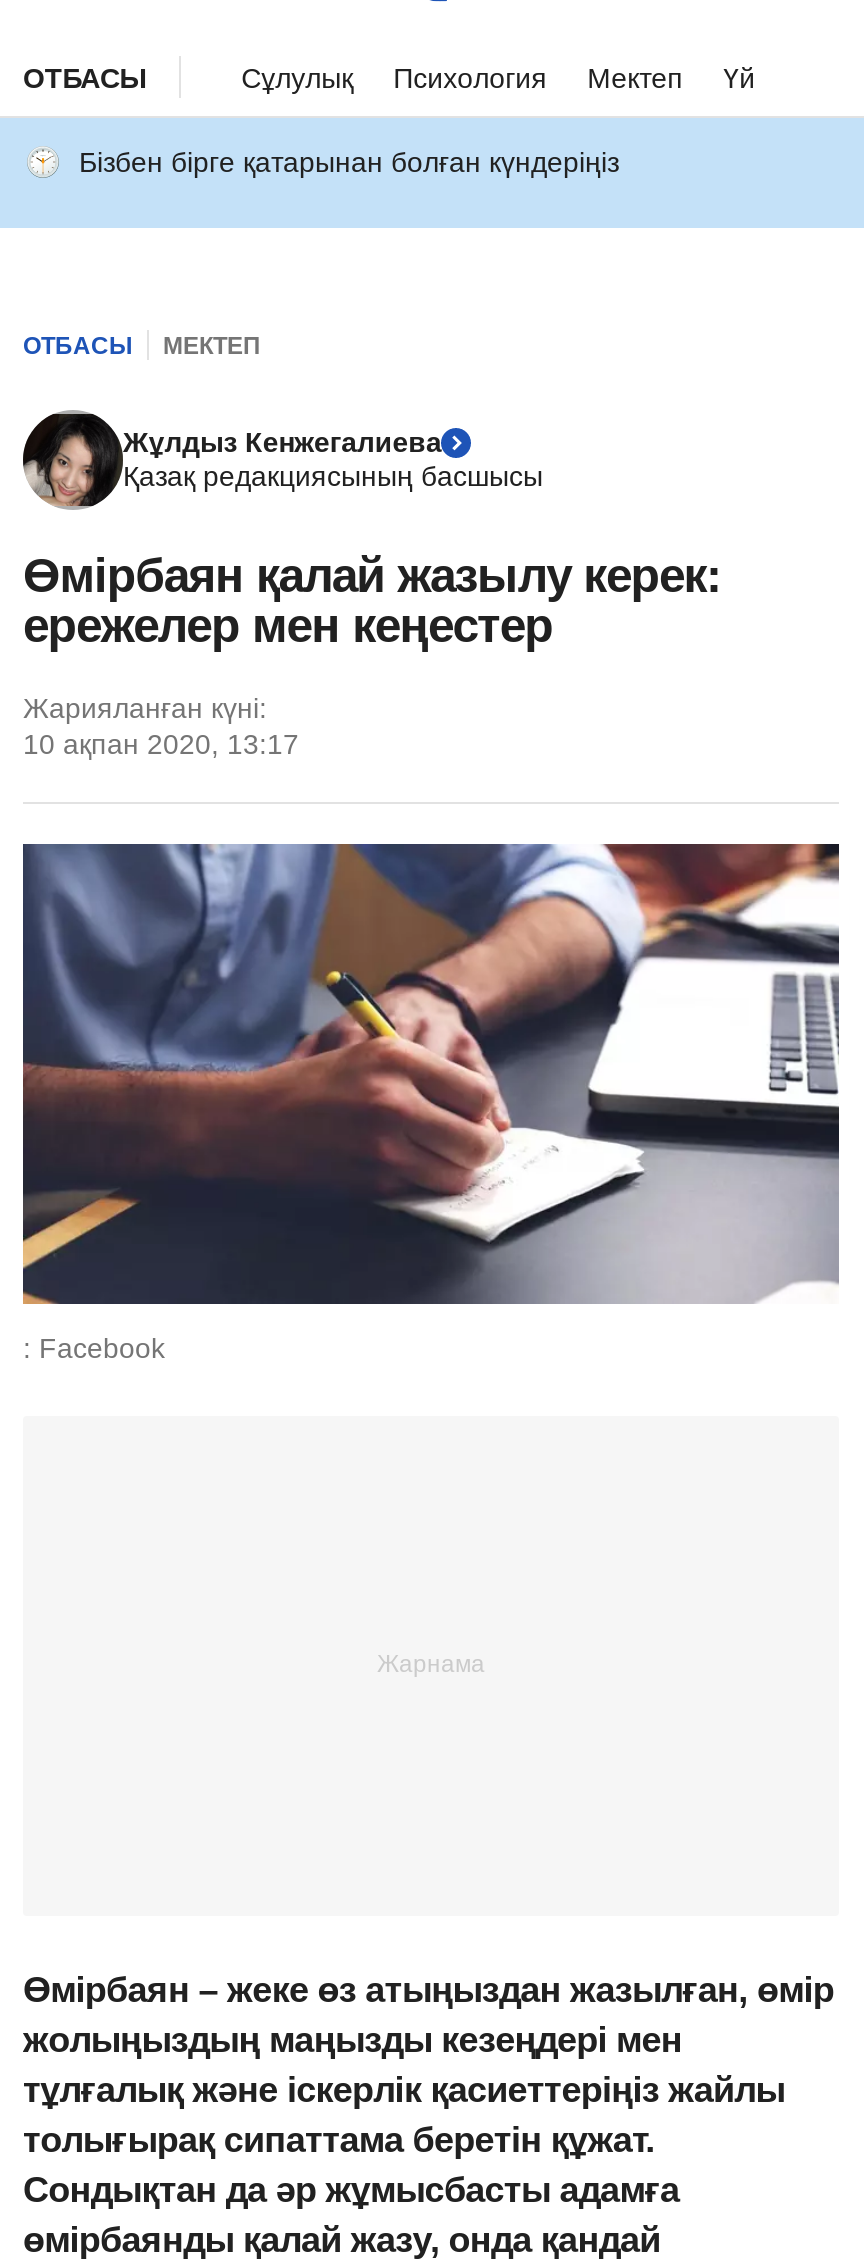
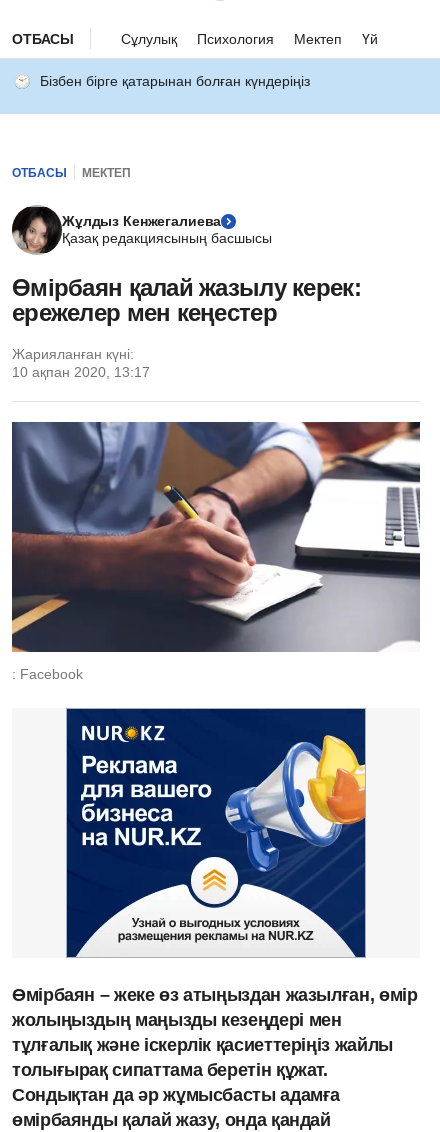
none -> [65,707,367,959] [image]

